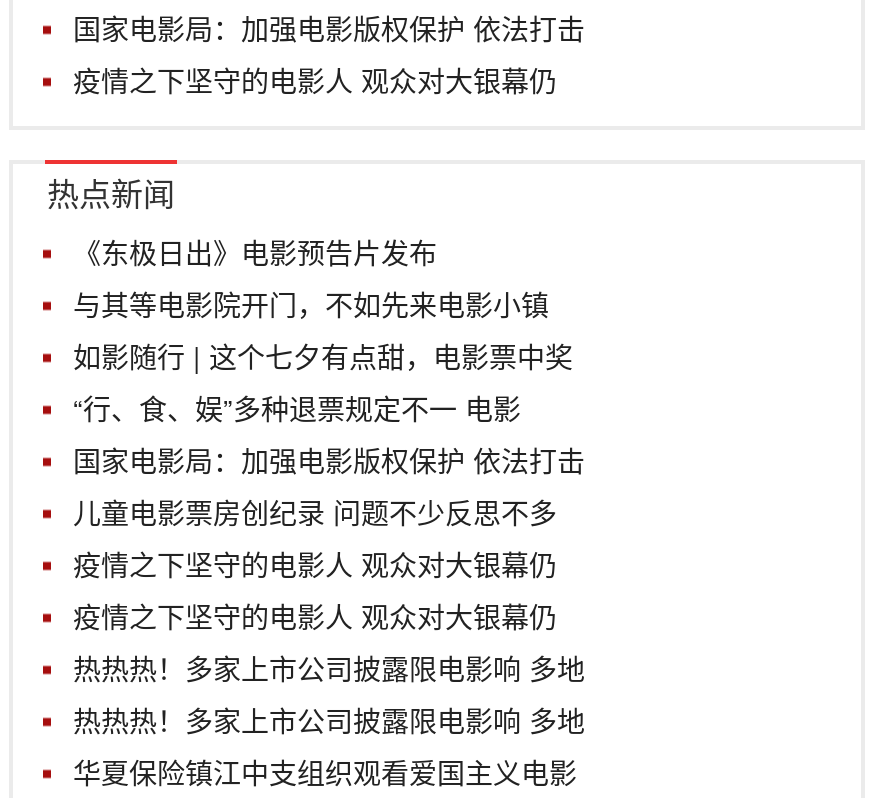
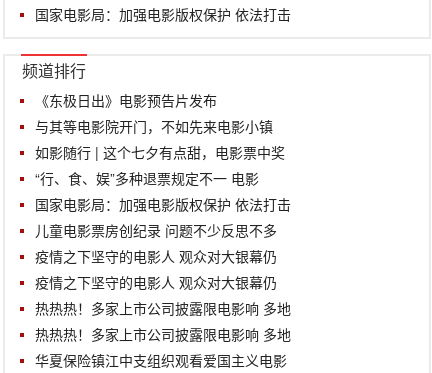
[47,60,557,216] 疫情之下坚守的电影人 观众对大银幕仍 | 热点新闻 -> [22,59,86,82] 频道排行

